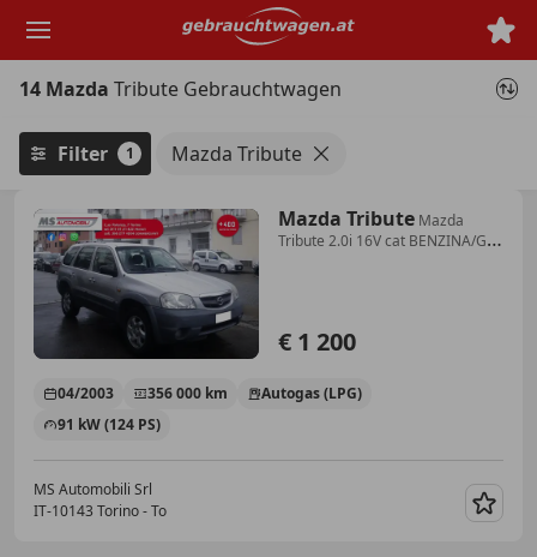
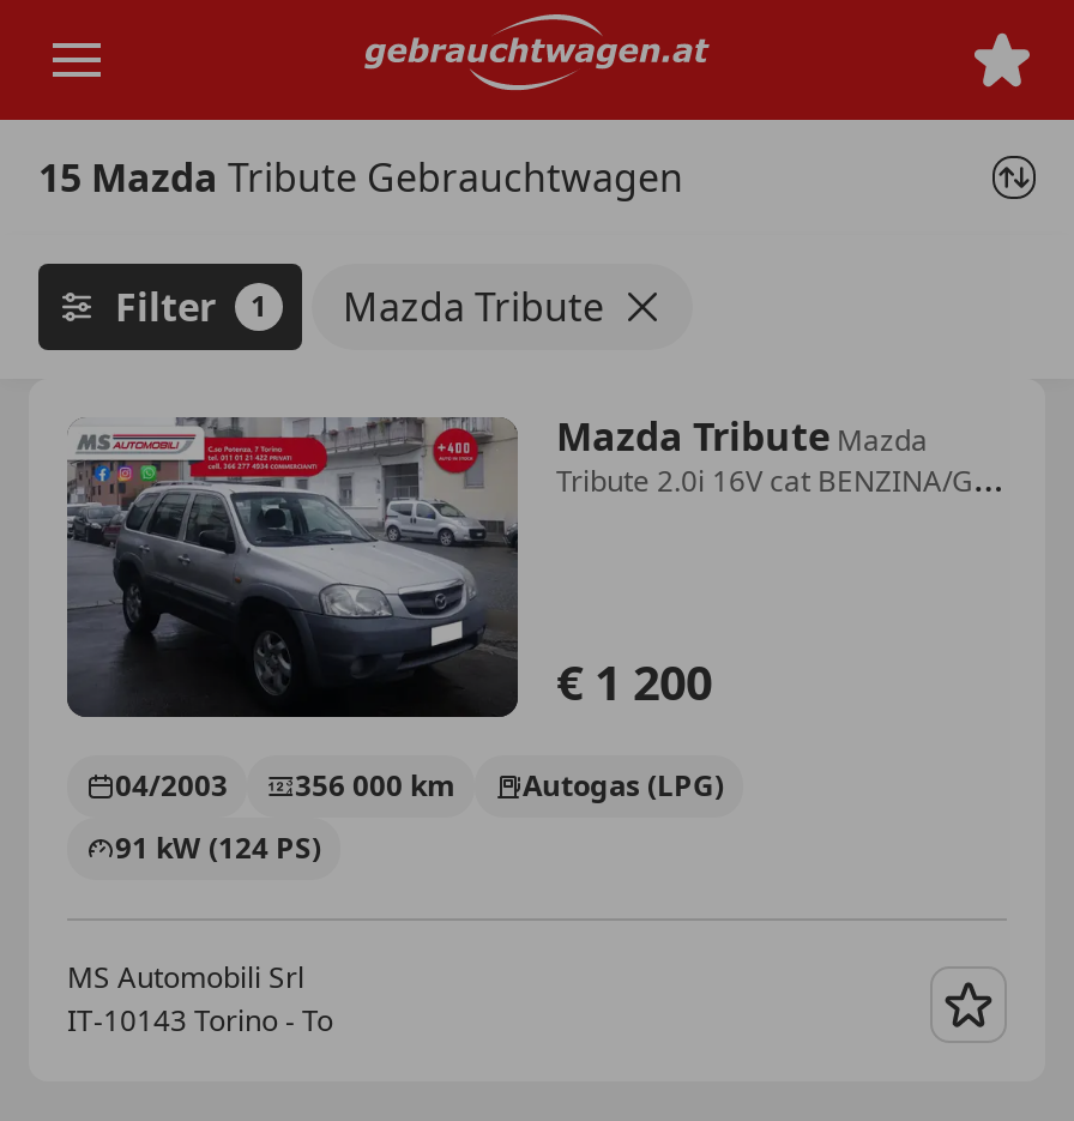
[19,76,342,102] 14 Mazda Tribute Gebrauchtwagen -> [38,151,683,204] 15 Mazda Tribute Gebrauchtwagen

